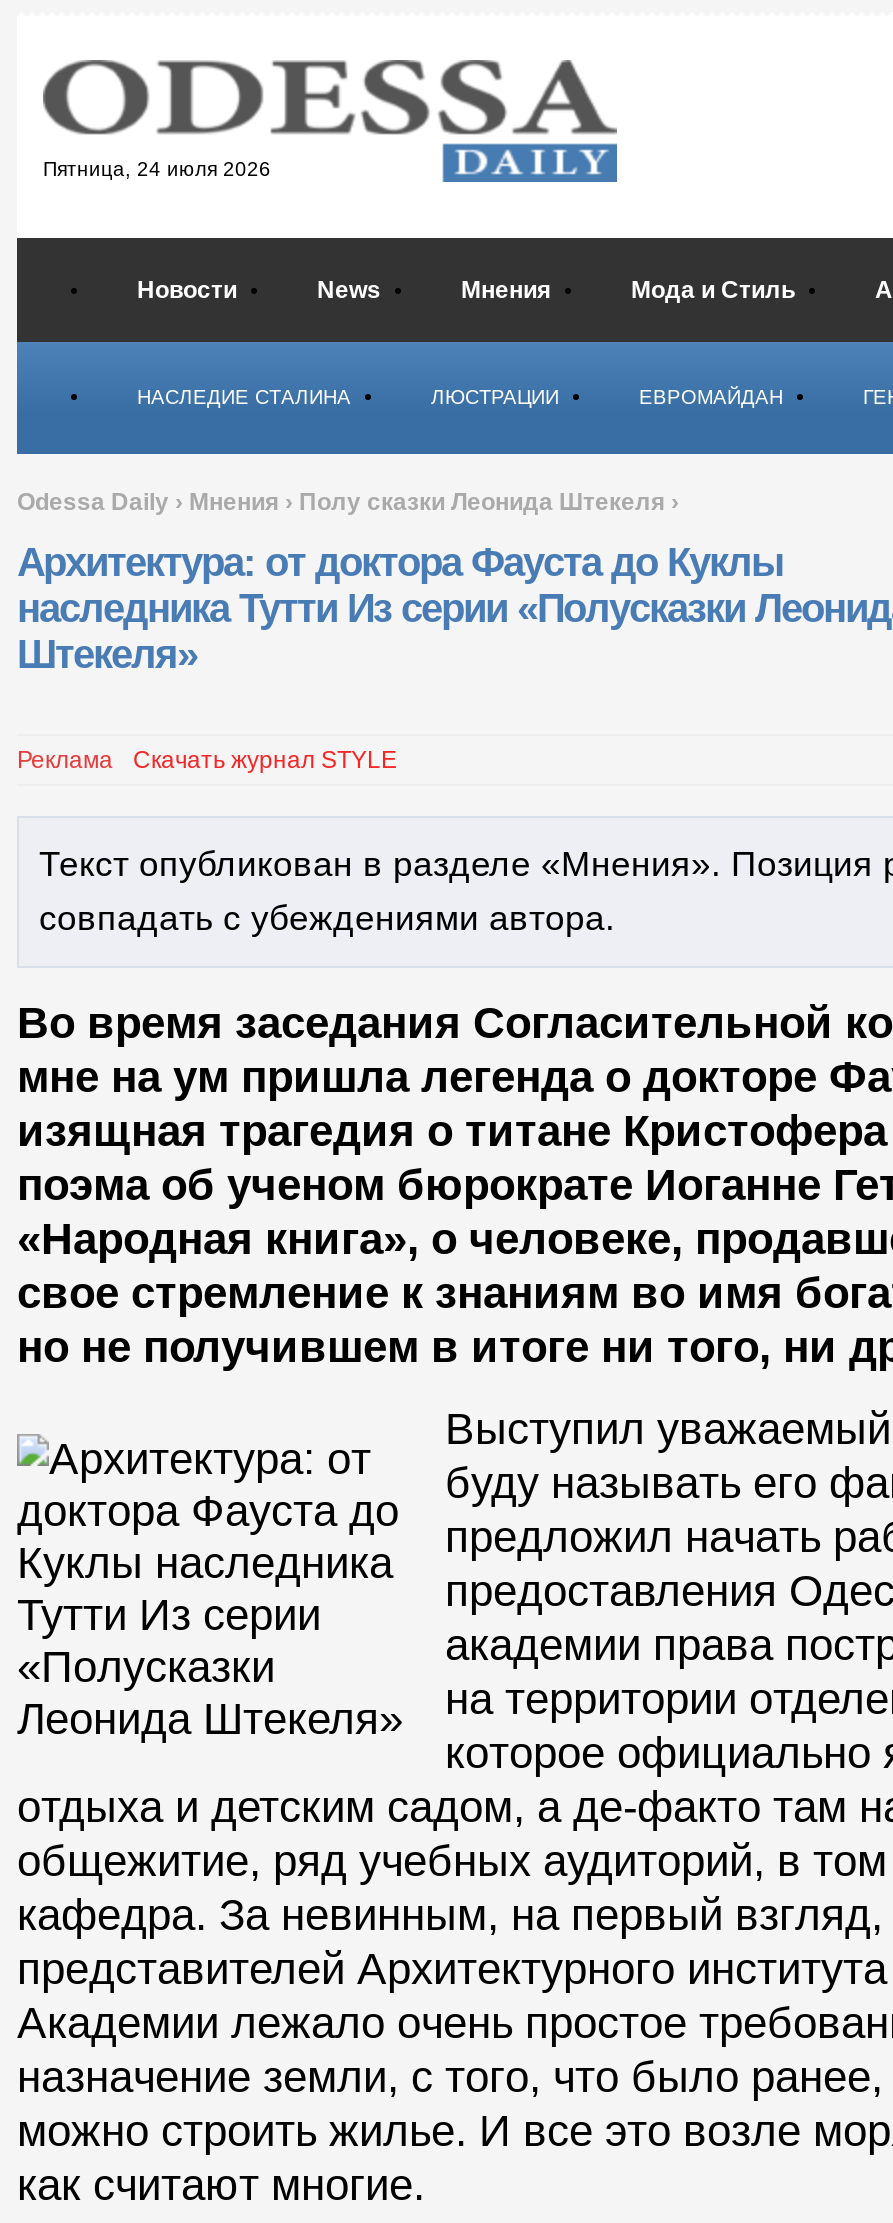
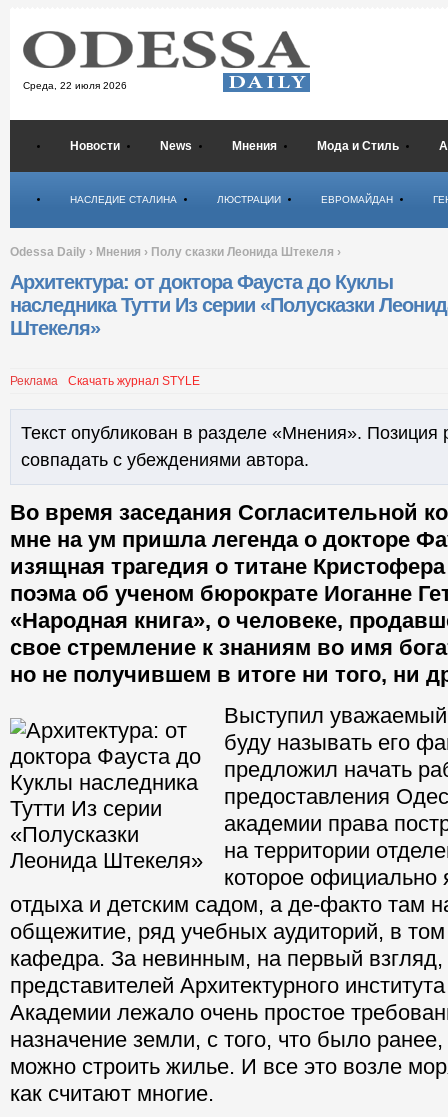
[43,158,271,180] Пятница, 24 июля 2026 -> [23,80,127,91] Среда, 22 июля 2026

